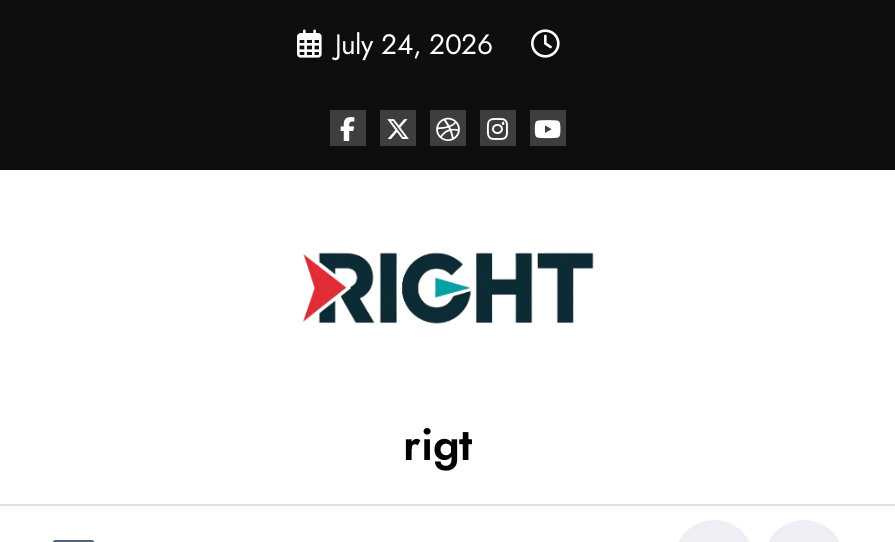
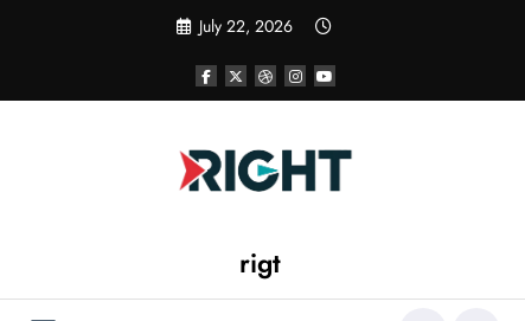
[335,24,493,64] July 24, 2026 -> [199,14,292,38] July 22, 2026

